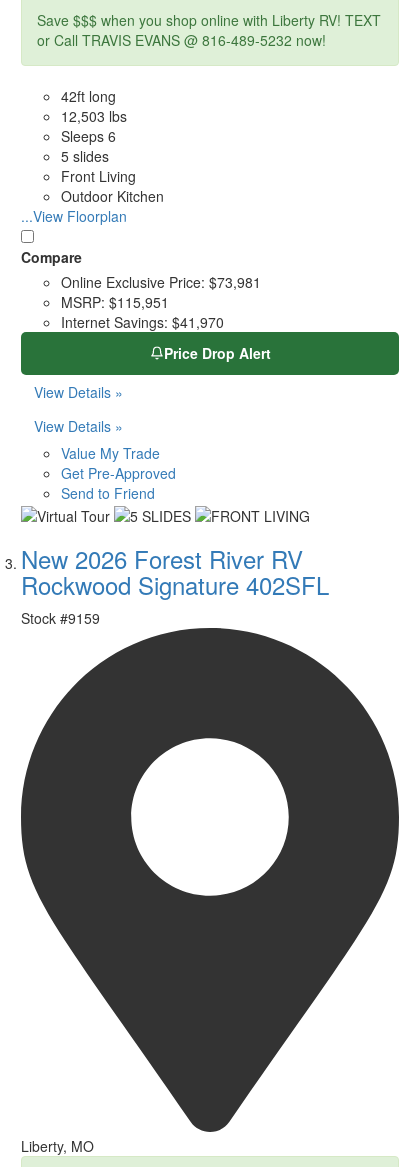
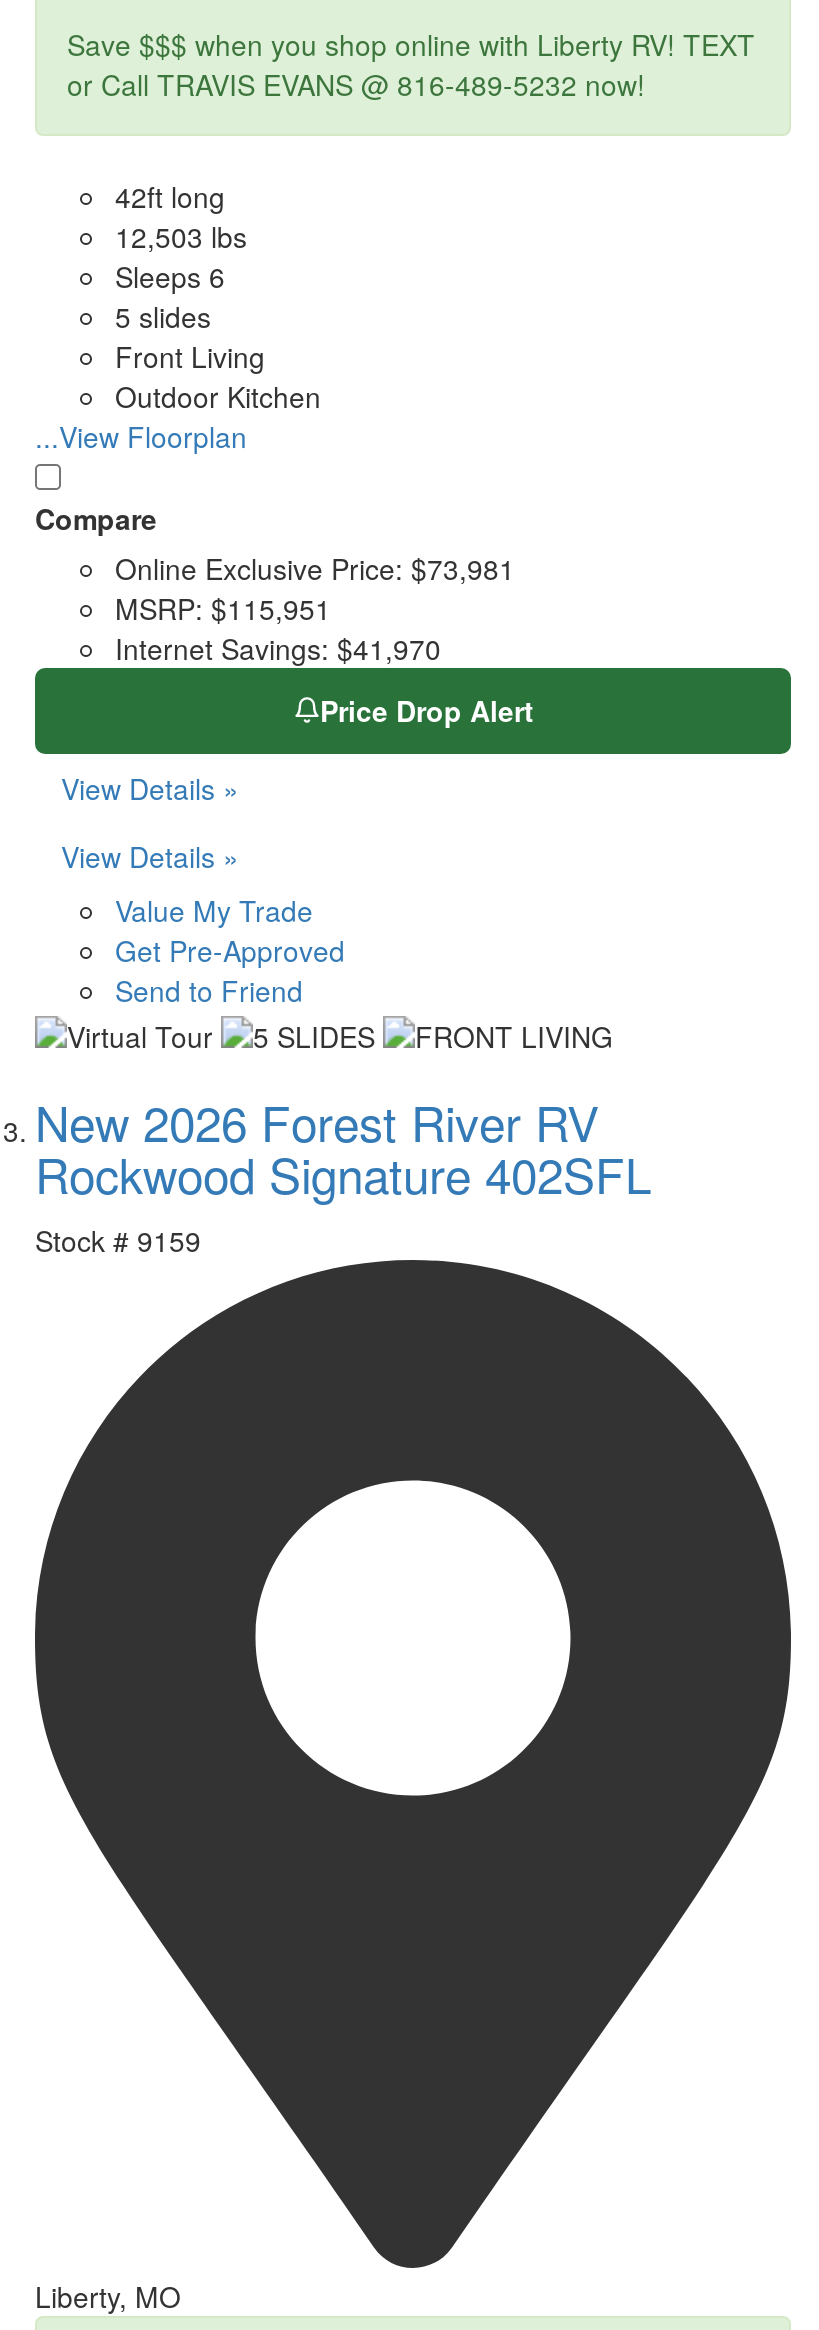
[21,608,100,628] Stock #9159 -> [35,1219,201,1259] Stock # 9159

